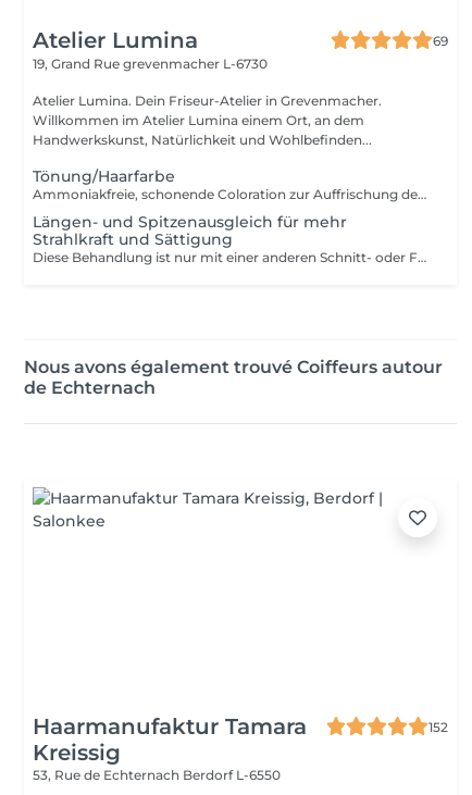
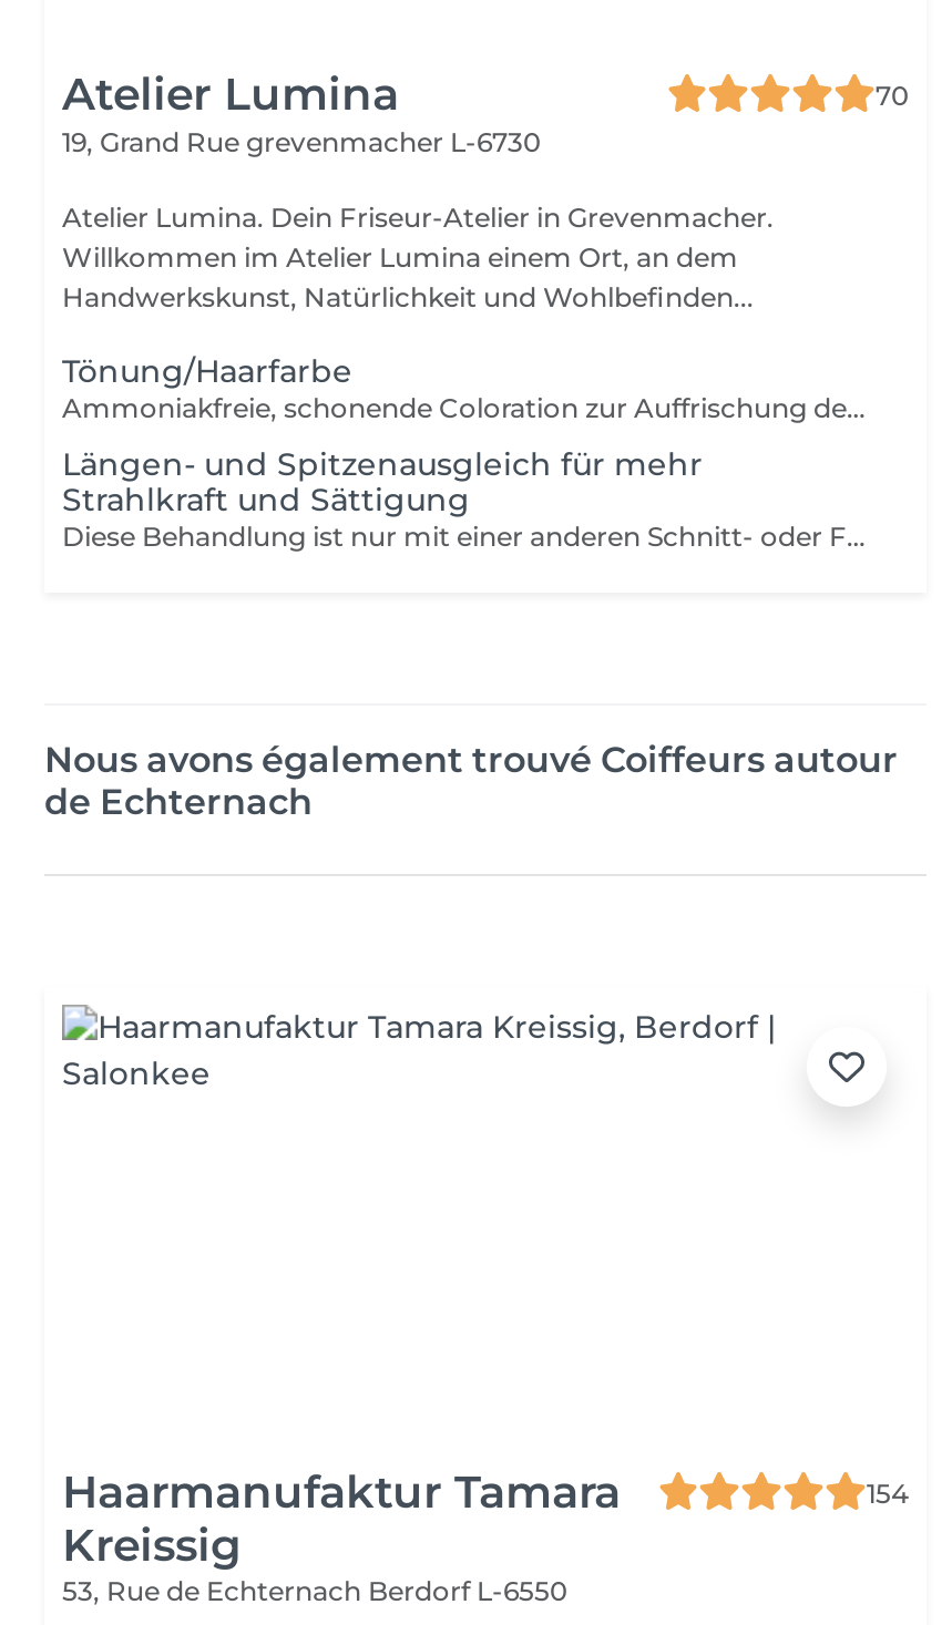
[433,33,448,49] 69 -> [876,79,909,112] 70
[428,719,448,735] 152 -> [867,1477,909,1510] 154

